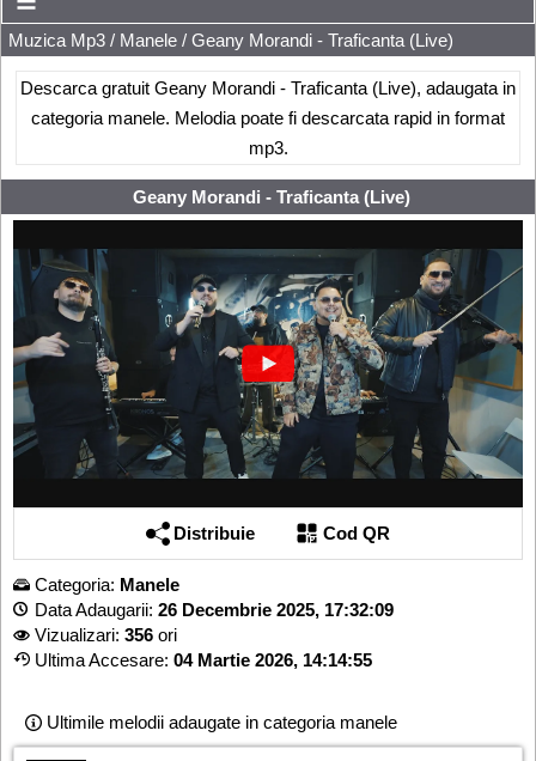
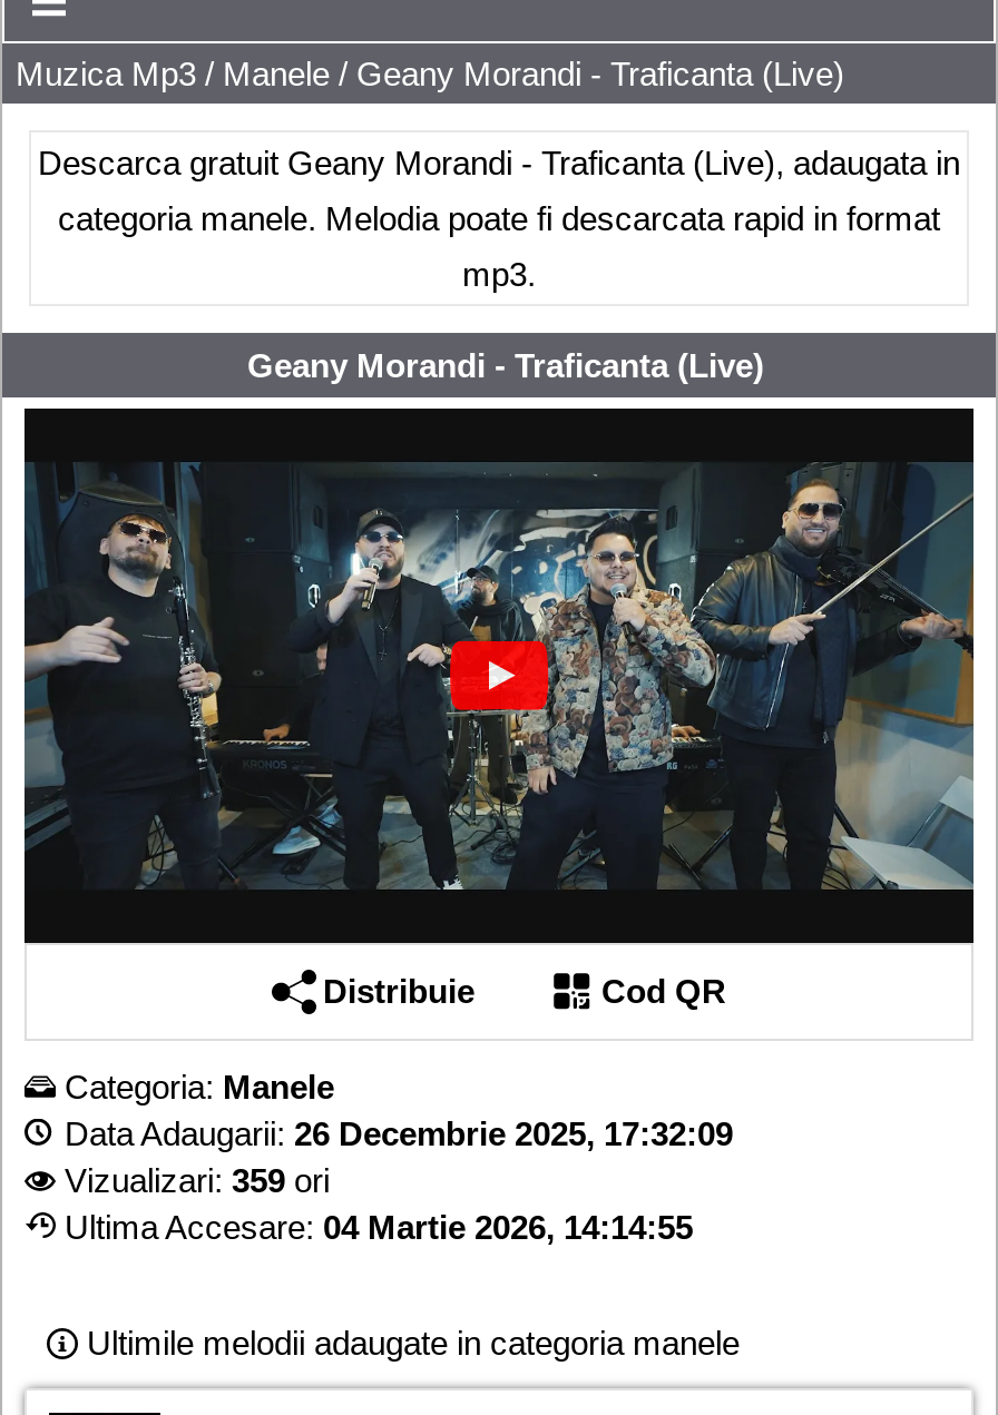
[30,624,177,645] Vizualizari: 356 ori -> [56,1161,330,1198] Vizualizari: 359 ori

